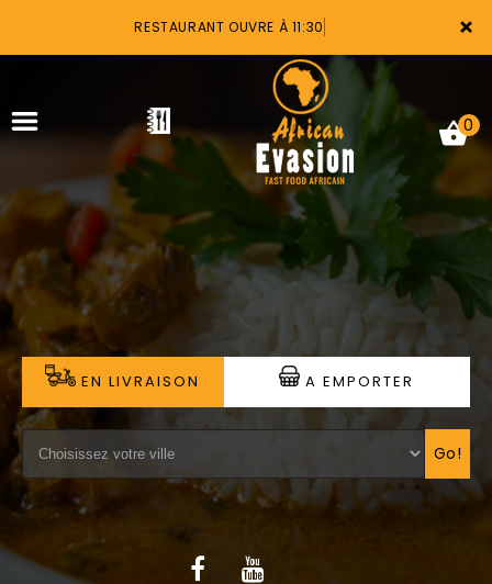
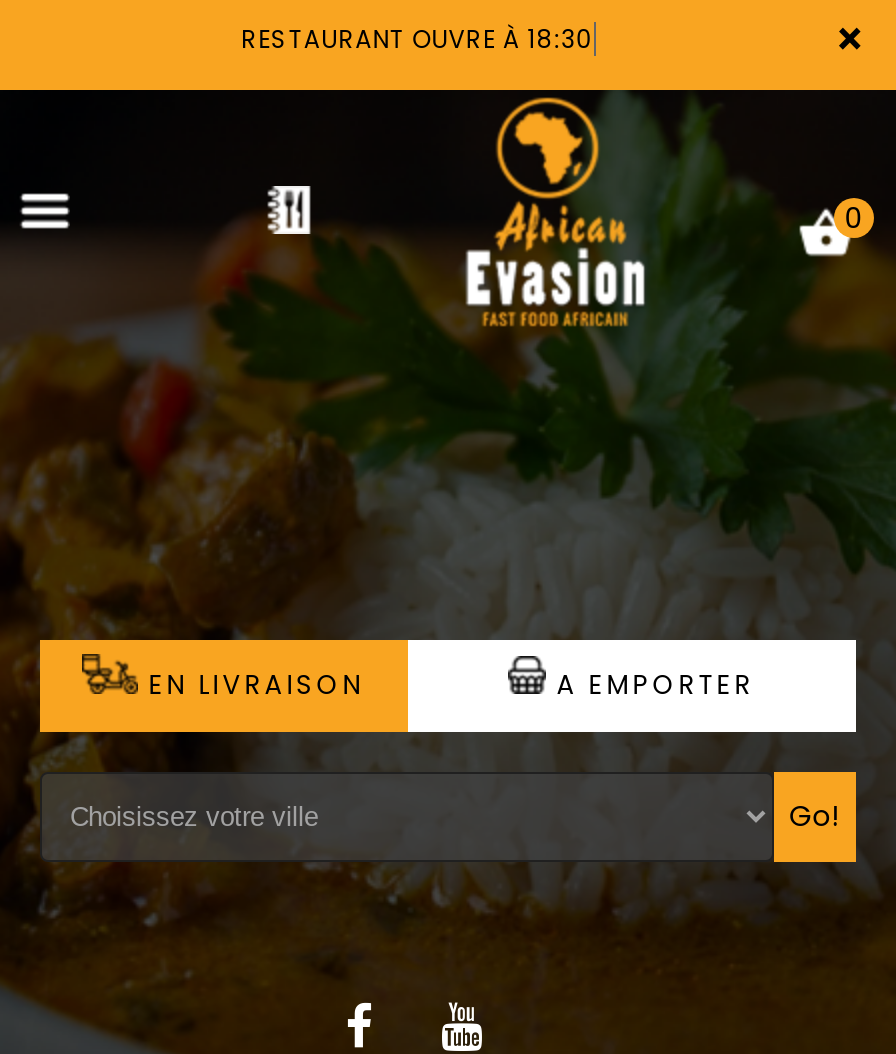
[135,18,324,36] RESTAURANT OUVRE À 11:30 -> [241,22,594,56] RESTAURANT OUVRE À 18:30

